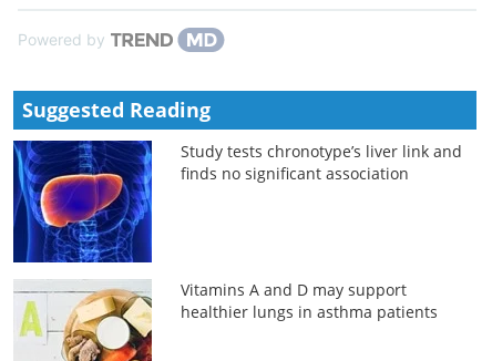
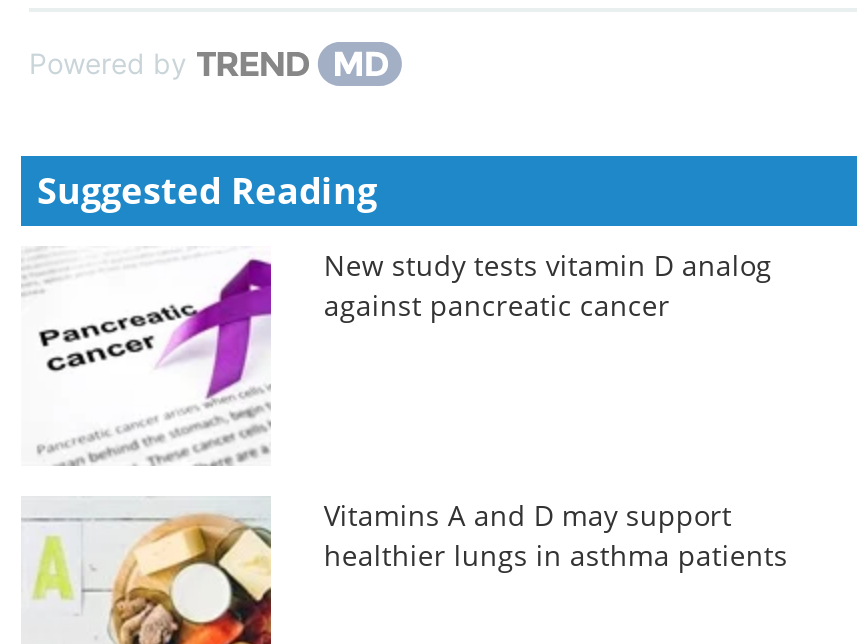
[12,140,462,264] [image] | Study tests chronotype’s liver link and | finds no significant association -> [21,246,772,466] [image] | New study tests vitamin D analog | against pancreatic cancer

